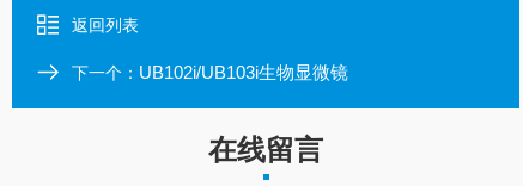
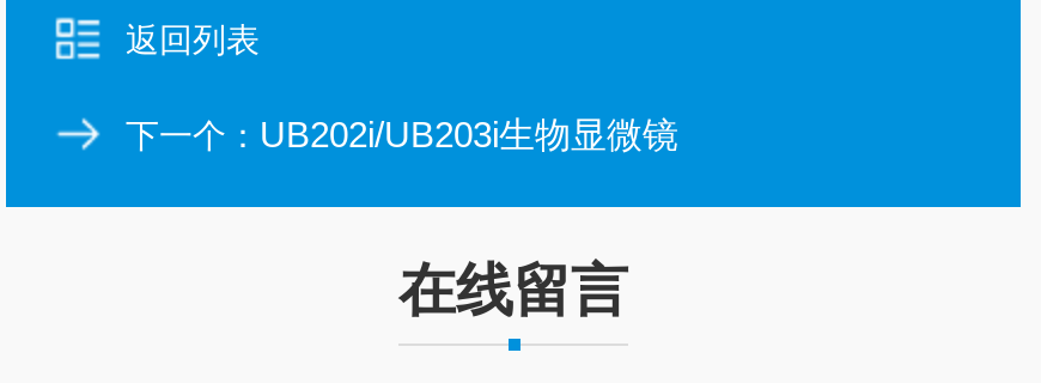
[72,62,348,82] 下一个：UB102i/UB103i生物显微镜 -> [126,114,678,154] 下一个：UB202i/UB203i生物显微镜

